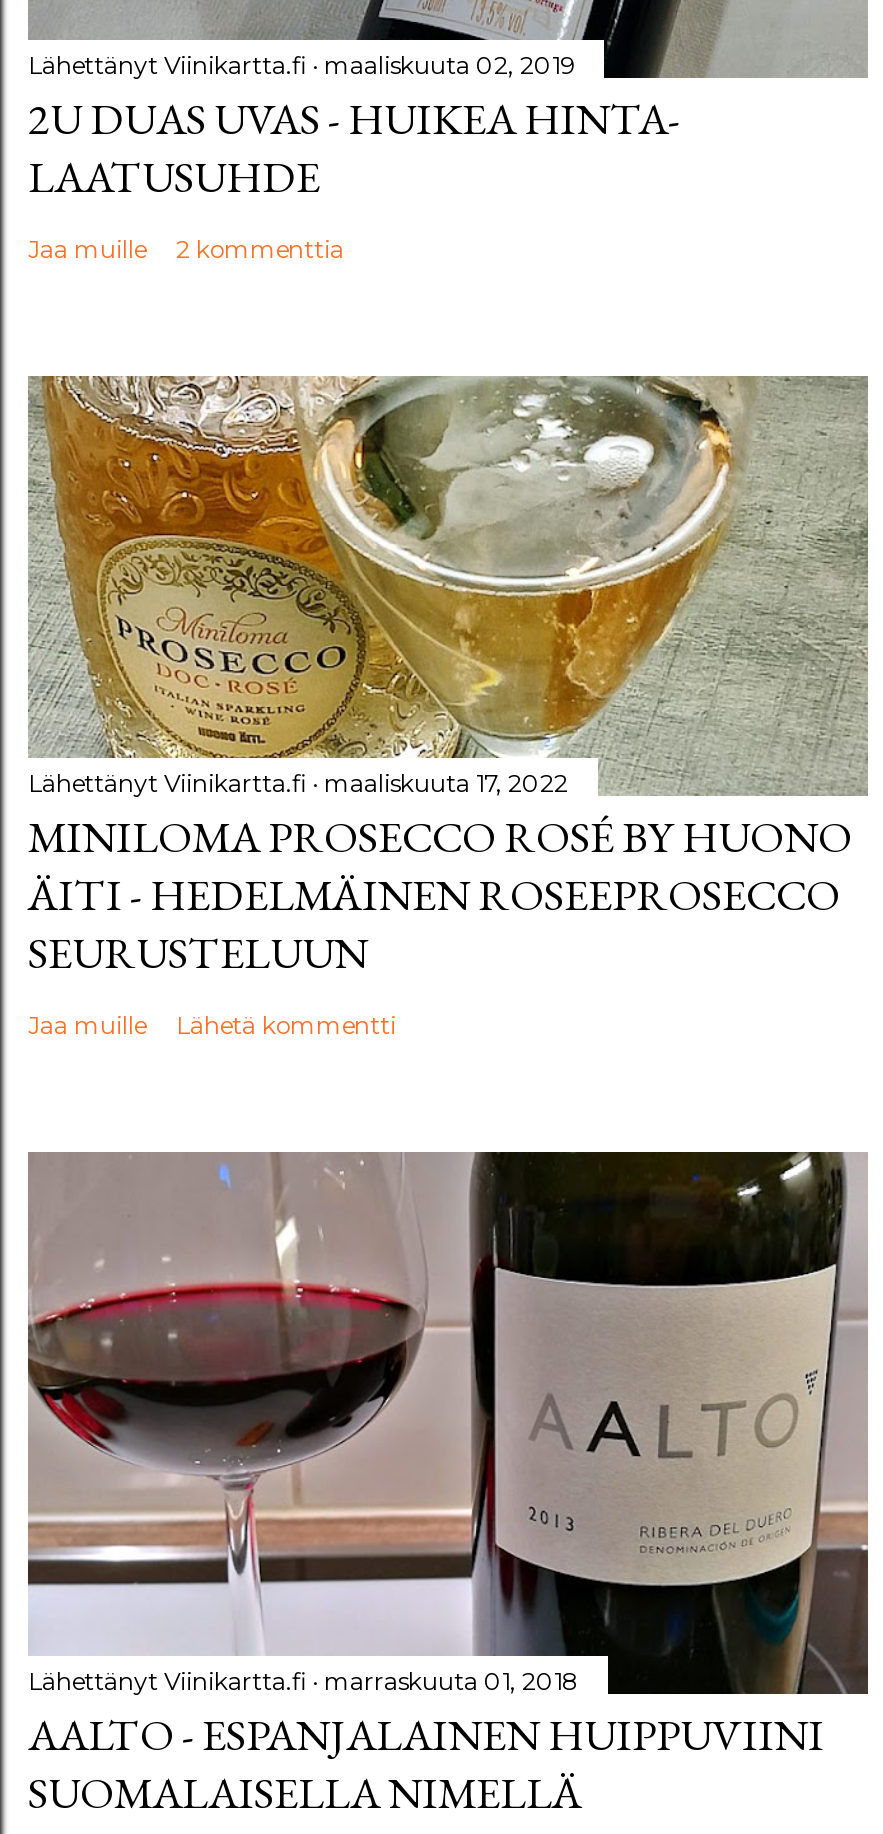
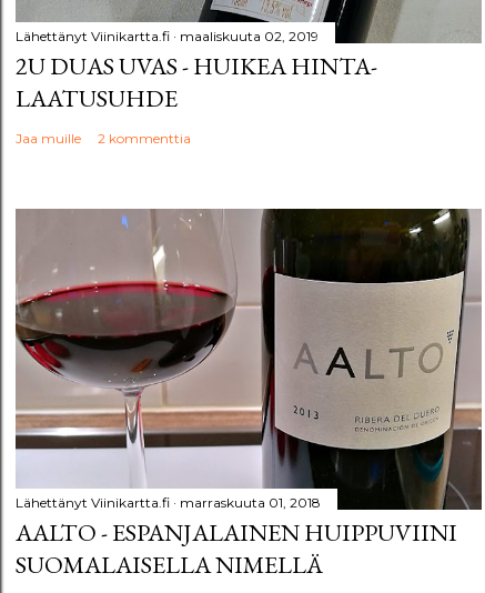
[28,374,866,1040] [image] | Lähettänyt Viinikartta.fi maaliskuuta 17, 2022 | MINILOMA PROSECCO ROSÉ BY HUONO | ÄITI - HEDELMÄINEN ROSEEPROSECCO | SEURUSTELUUN | Jaa muille | Lähetä kommentti -> none

